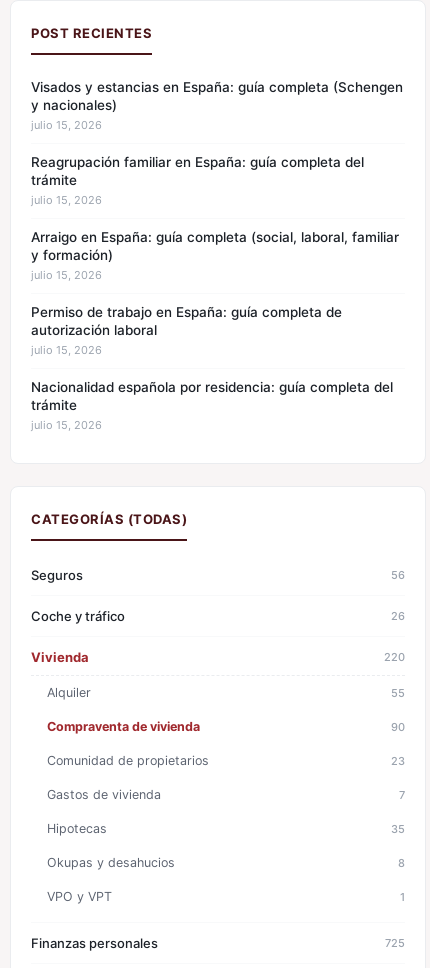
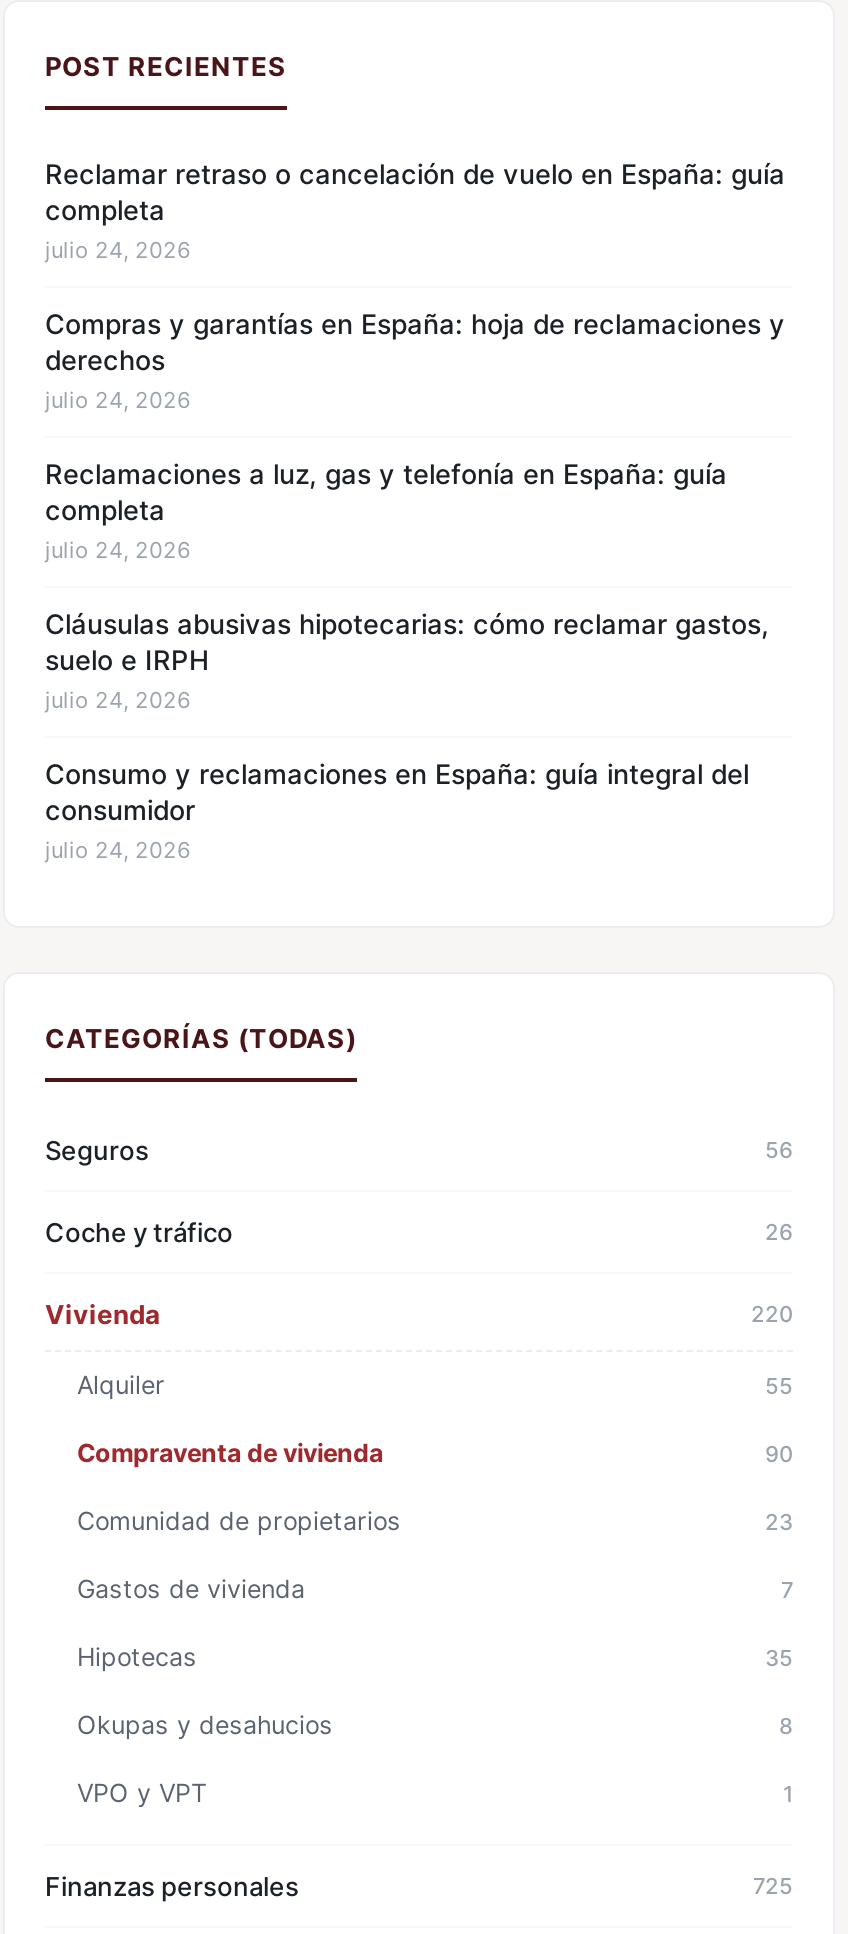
[31,79,403,132] Visados y estancias en España: guía completa (Schengen | y nacionales) | julio 15, 2026 -> [45,159,785,265] Reclamar retraso o cancelación de vuelo en España: guía | completa | julio 24, 2026
[31,154,364,207] Reagrupación familiar en España: guía completa del | trámite | julio 15, 2026 -> [45,309,785,415] Compras y garantías en España: hoja de reclamaciones y | derechos | julio 24, 2026
[31,229,399,282] Arraigo en España: guía completa (social, laboral, familiar | y formación) | julio 15, 2026 -> [45,459,727,565] Reclamaciones a luz, gas y telefonía en España: guía | completa | julio 24, 2026
[31,304,342,357] Permiso de trabajo en España: guía completa de | autorización laboral | julio 15, 2026 -> [45,609,769,715] Cláusulas abusivas hipotecarias: cómo reclamar gastos, | suelo e IRPH | julio 24, 2026
[31,379,393,432] Nacionalidad española por residencia: guía completa del | trámite | julio 15, 2026 -> [45,759,749,865] Consumo y reclamaciones en España: guía integral del | consumidor | julio 24, 2026

